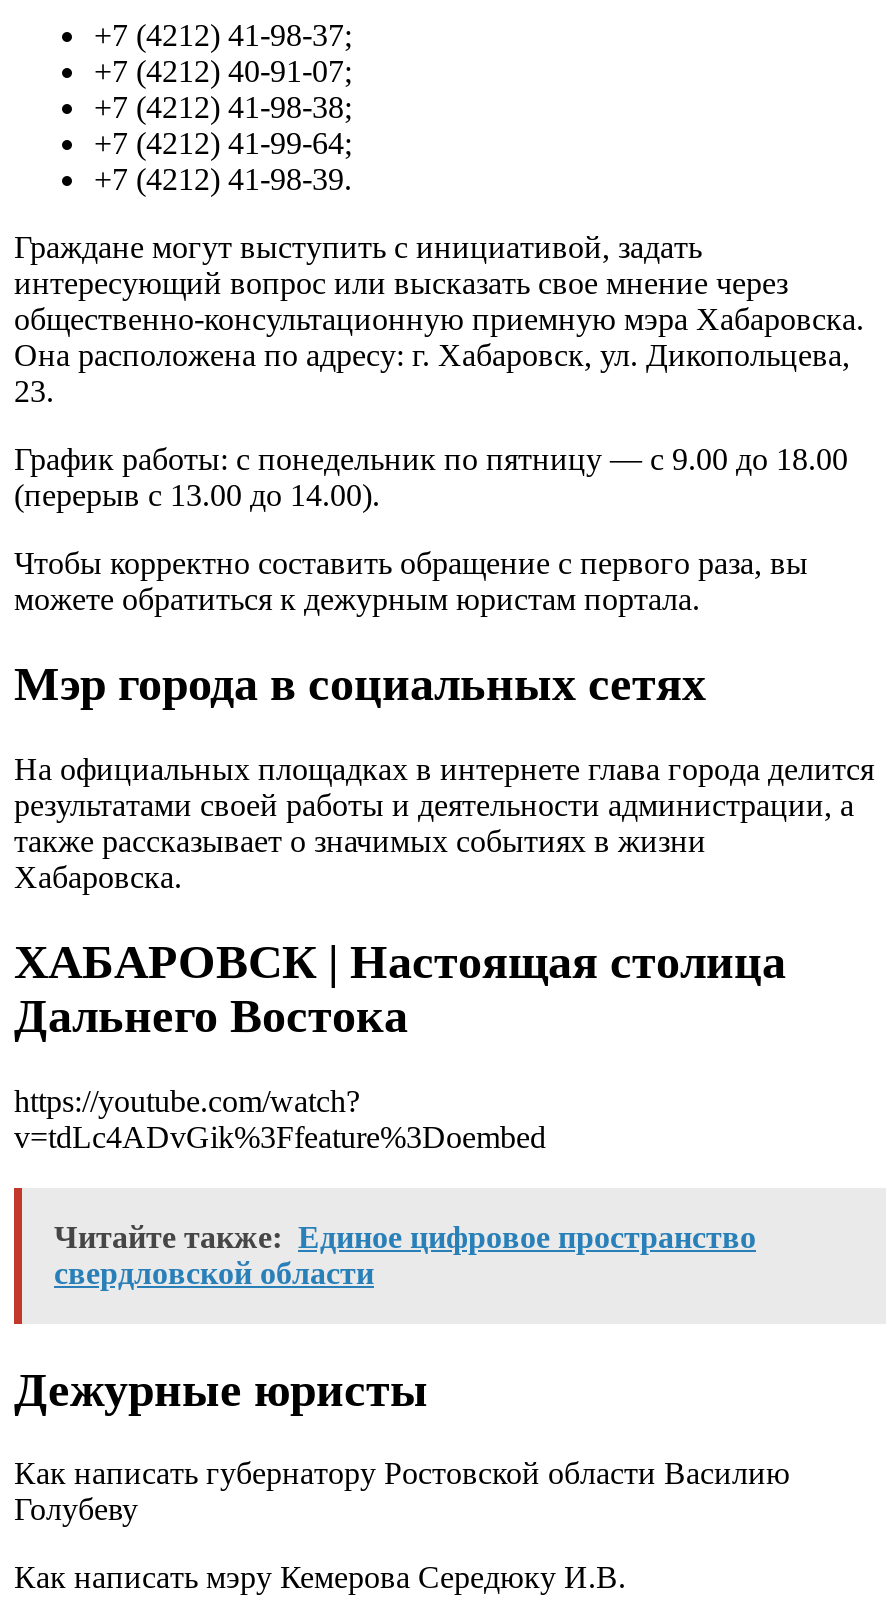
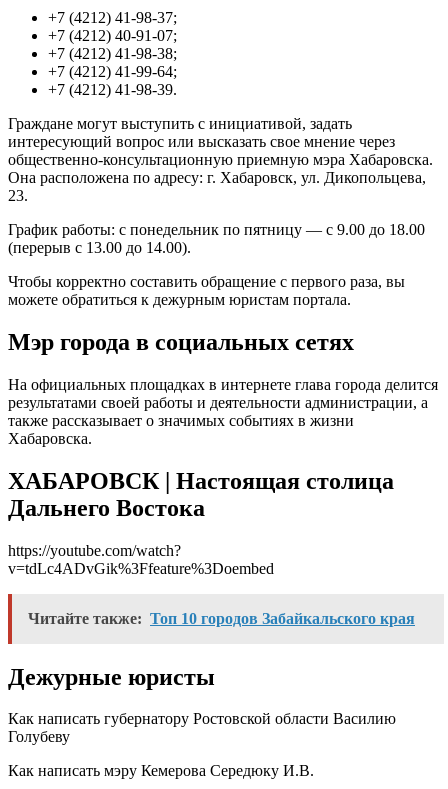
[54,1219,756,1289] Читайте также: Единое цифровое пространство | свердловской области -> [28,610,415,627] Читайте также: Топ 10 городов Забайкальского края

